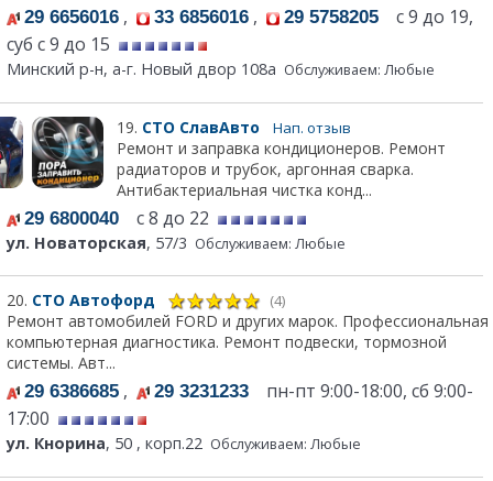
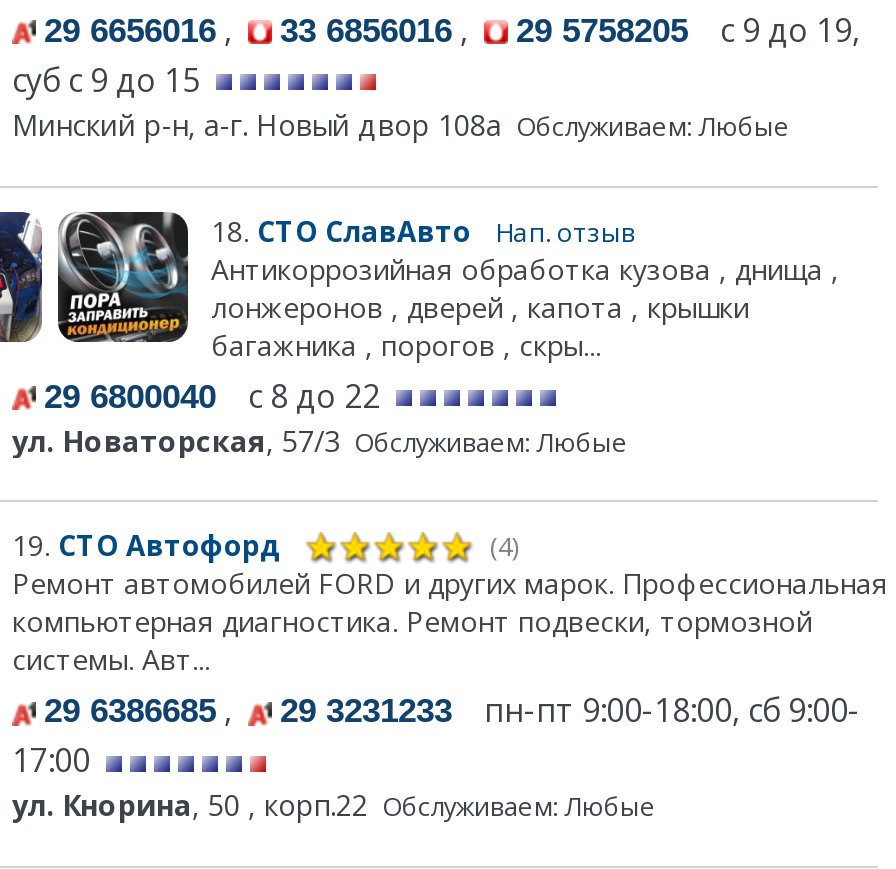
[116,116,445,200] 19. СТО СлавАвто Нап. отзыв | Ремонт и заправка кондиционеров. Ремонт | радиаторов и трубок, аргонная сварка. | Антибактериальная чистка конд... -> [211,212,839,364] 18. СТО СлавАвто Нап. отзыв | Антикоррозийная обработка кузова , днища , | лонжеронов , дверей , капота , крышки | багажника , порогов , скры...
[7,289,160,310] 20. СТО Автофорд -> [12,526,290,564] 19. СТО Автофорд

